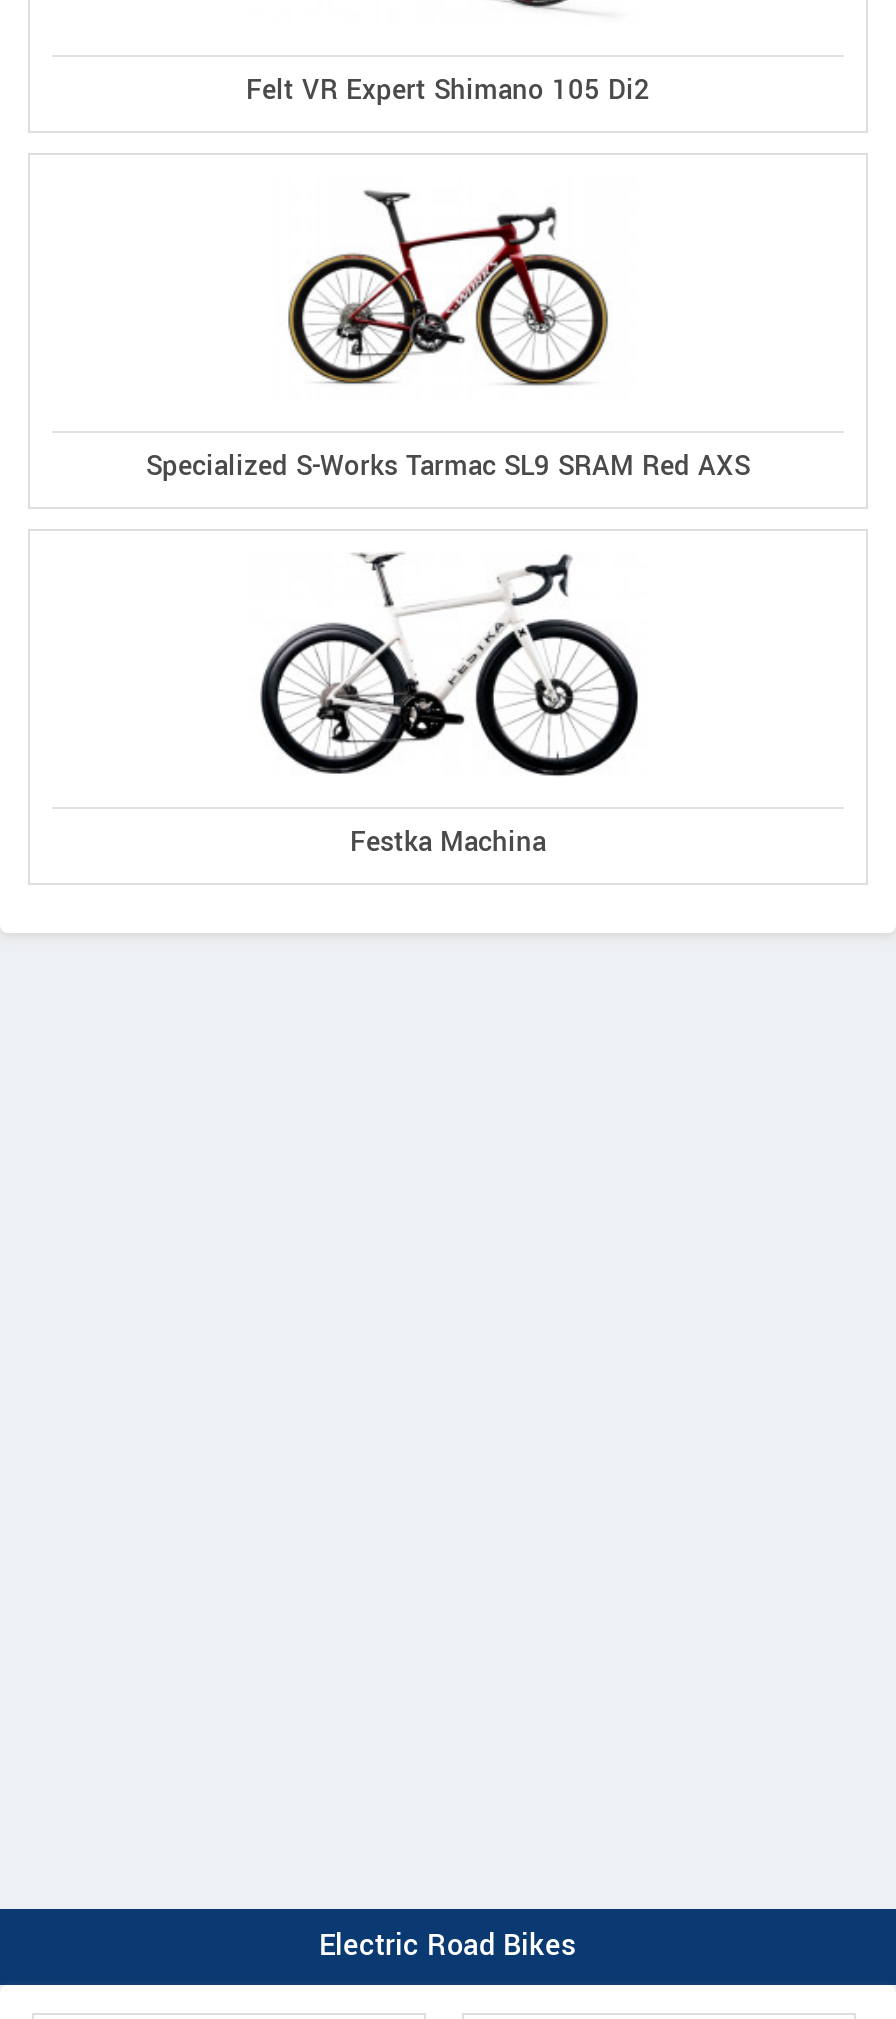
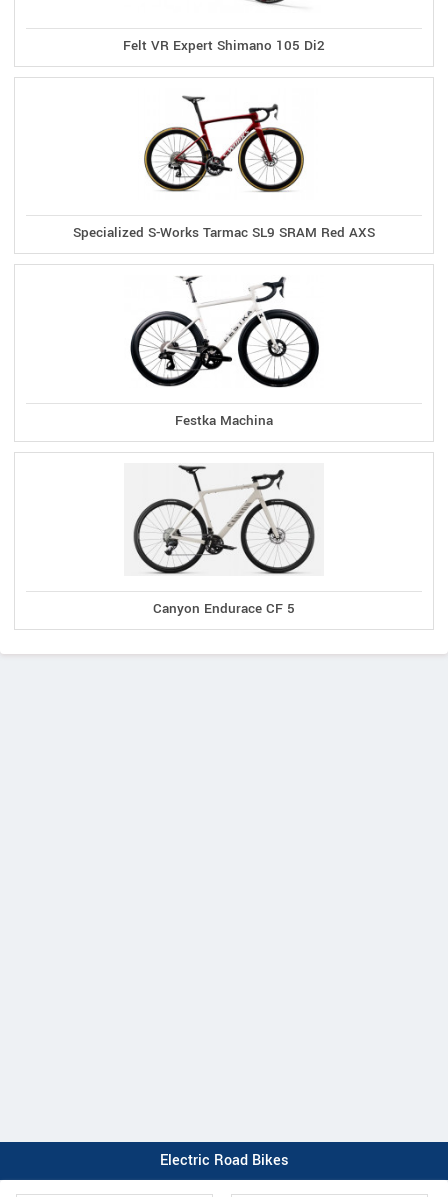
none -> [133,465,316,617] [image] | Canyon Endurace CF 5

